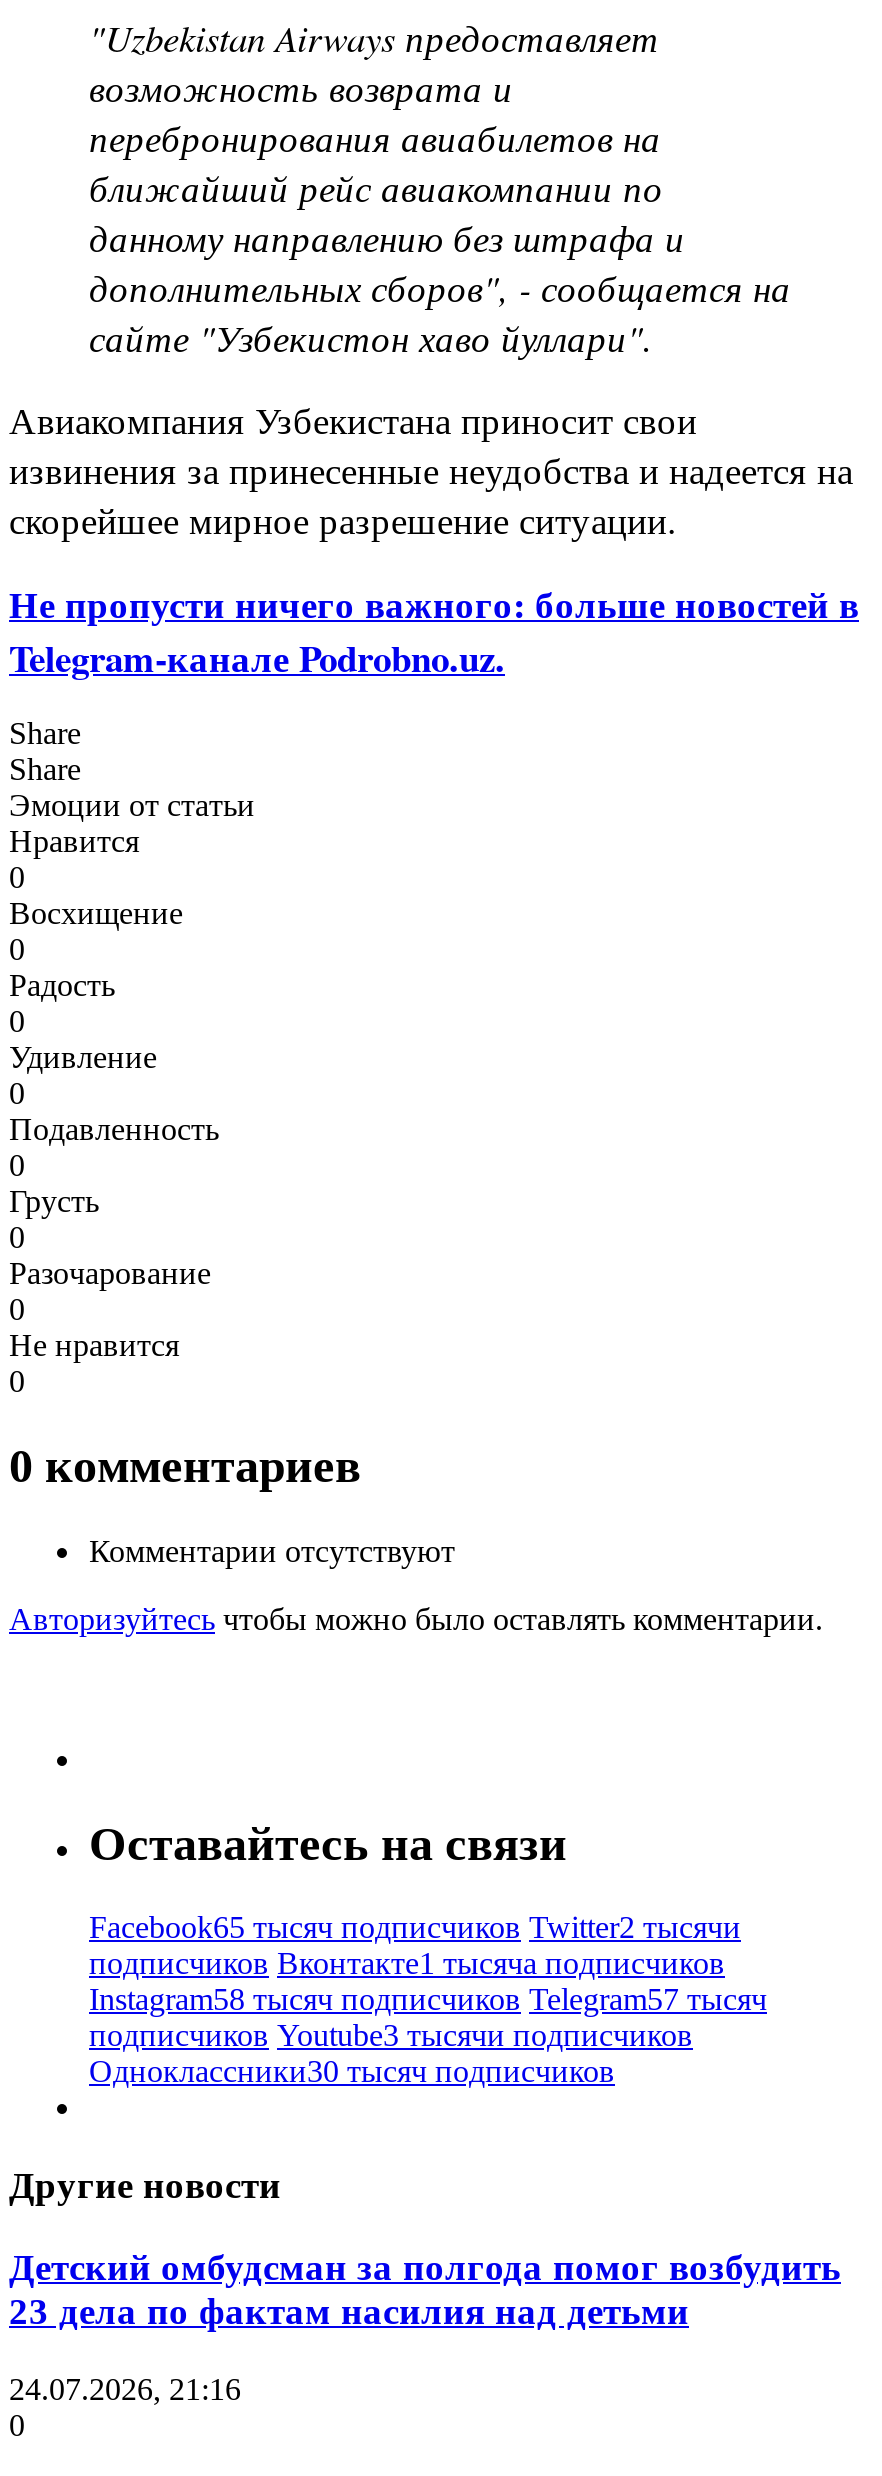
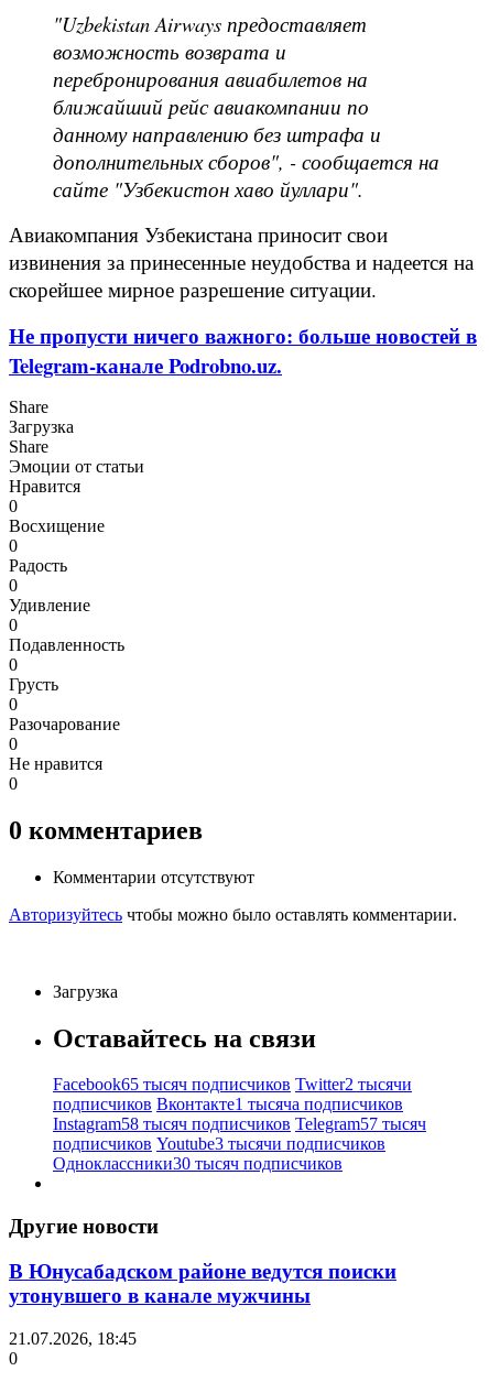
none -> [9,417,74,436] Загрузка
none -> [53,982,118,1001] Загрузка
[9,2246,841,2332] Детский омбудсман за полгода помог возбудить | 23 дела по фактам насилия над детьми -> [9,1260,396,1307] В Юнусабадском районе ведутся поиски | утонувшего в канале мужчины
[9,2371,241,2405] 24.07.2026, 21:16 -> [9,1329,137,1347] 21.07.2026, 18:45

